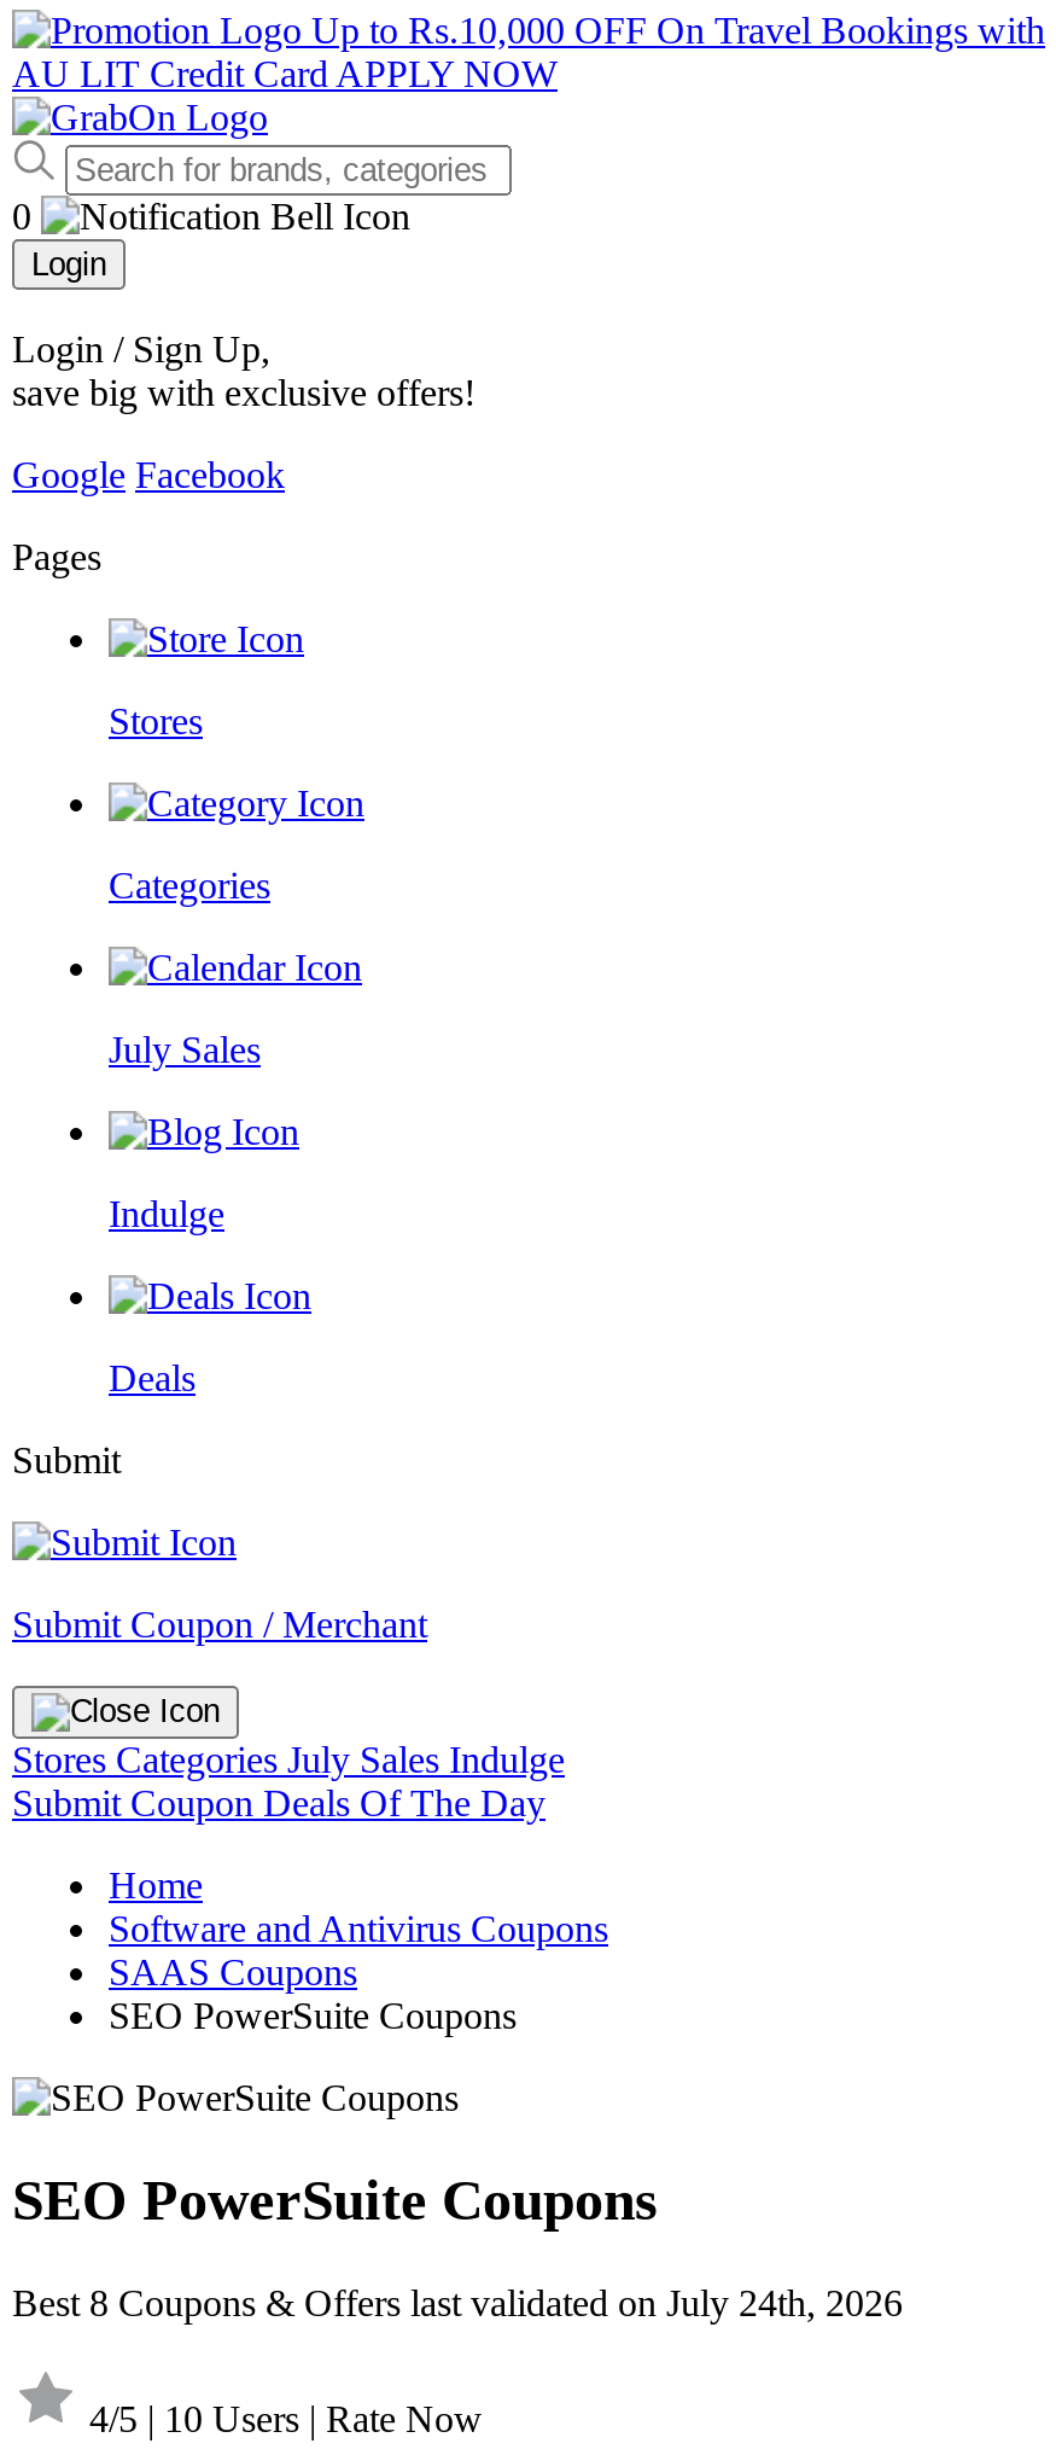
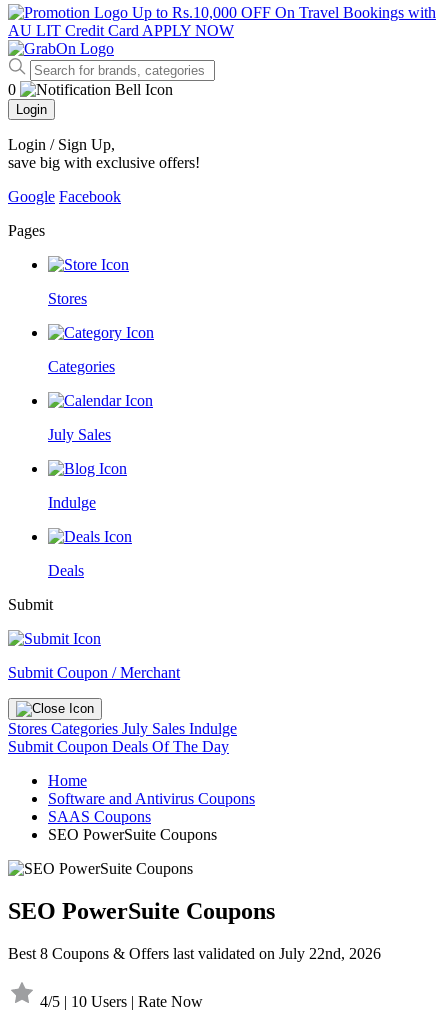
[12,2282,903,2323] Best 8 Coupons & Offers last validated on July 24th, 2026 -> [8,945,381,962] Best 8 Coupons & Offers last validated on July 22nd, 2026

